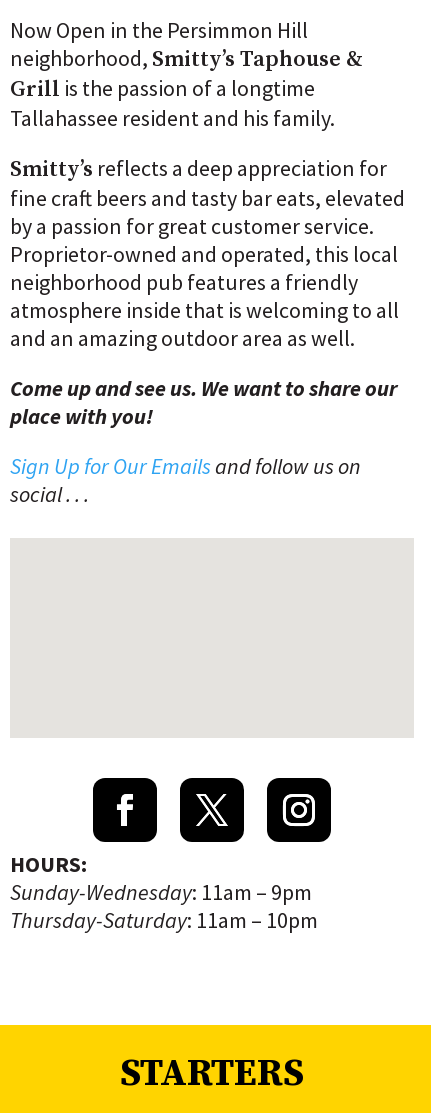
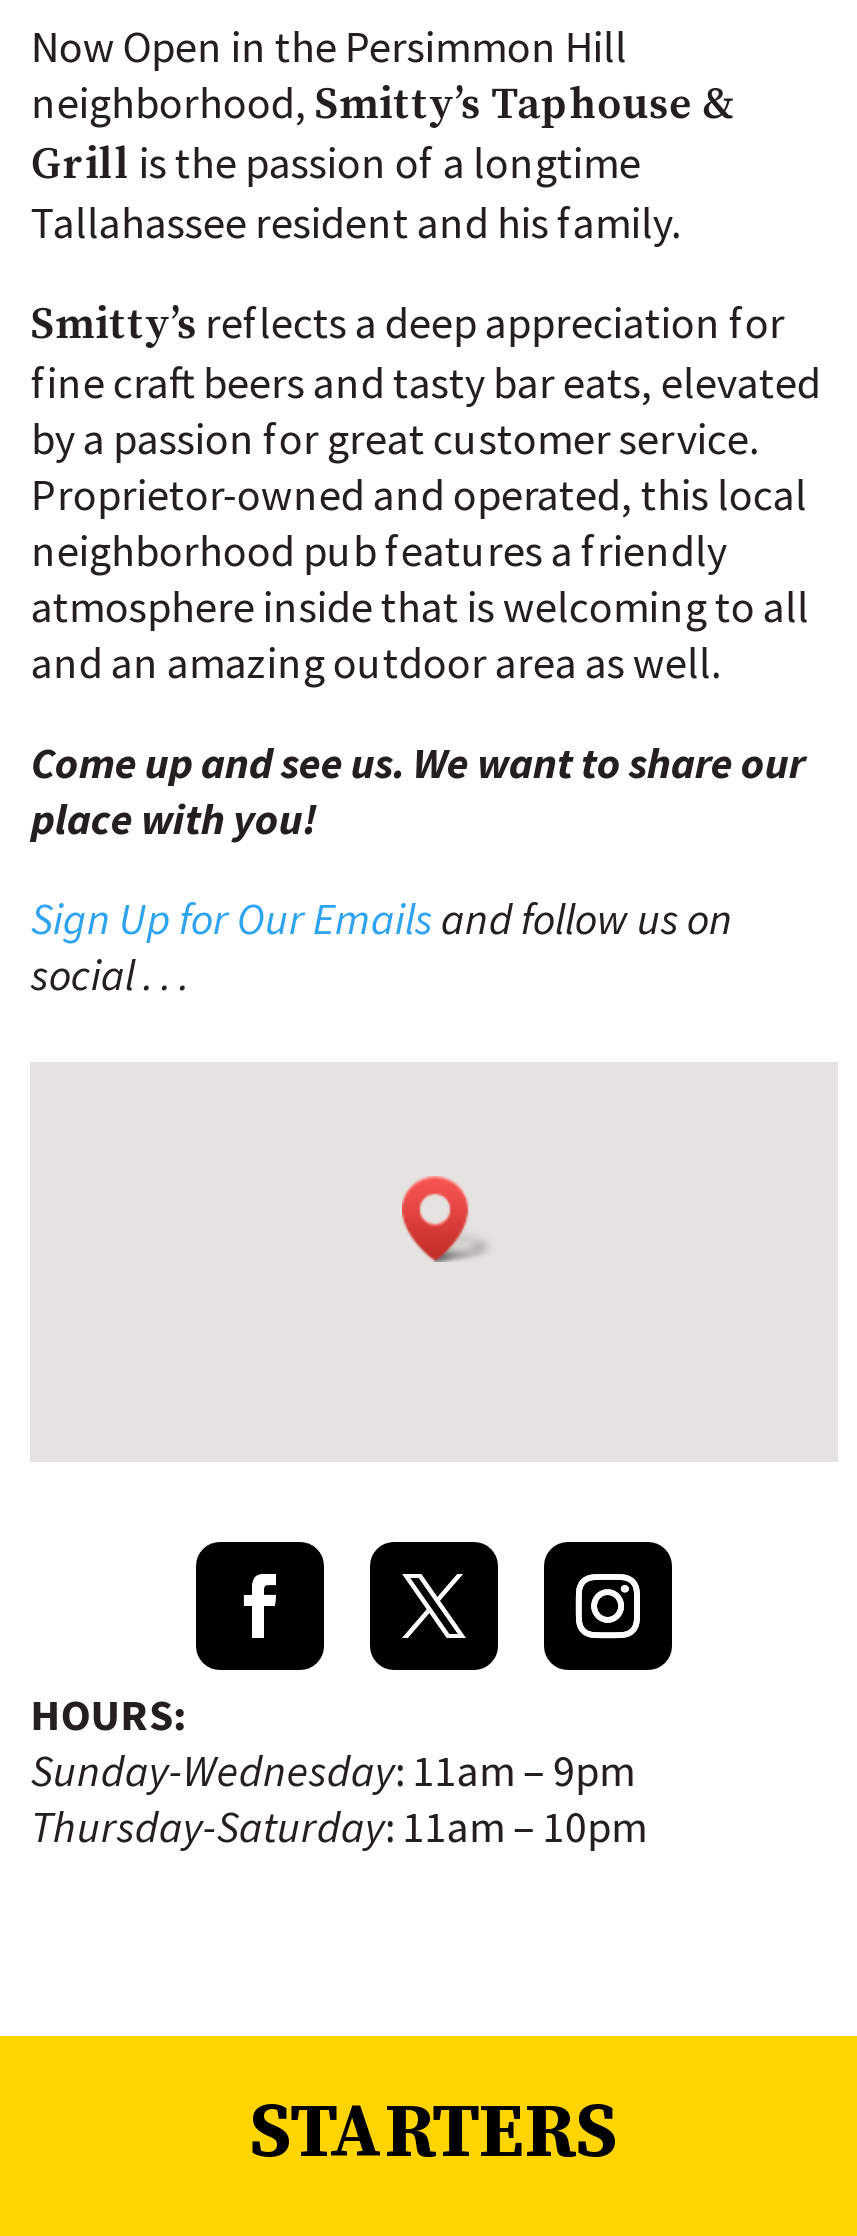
none -> [400,1176,484,1262] [image]

